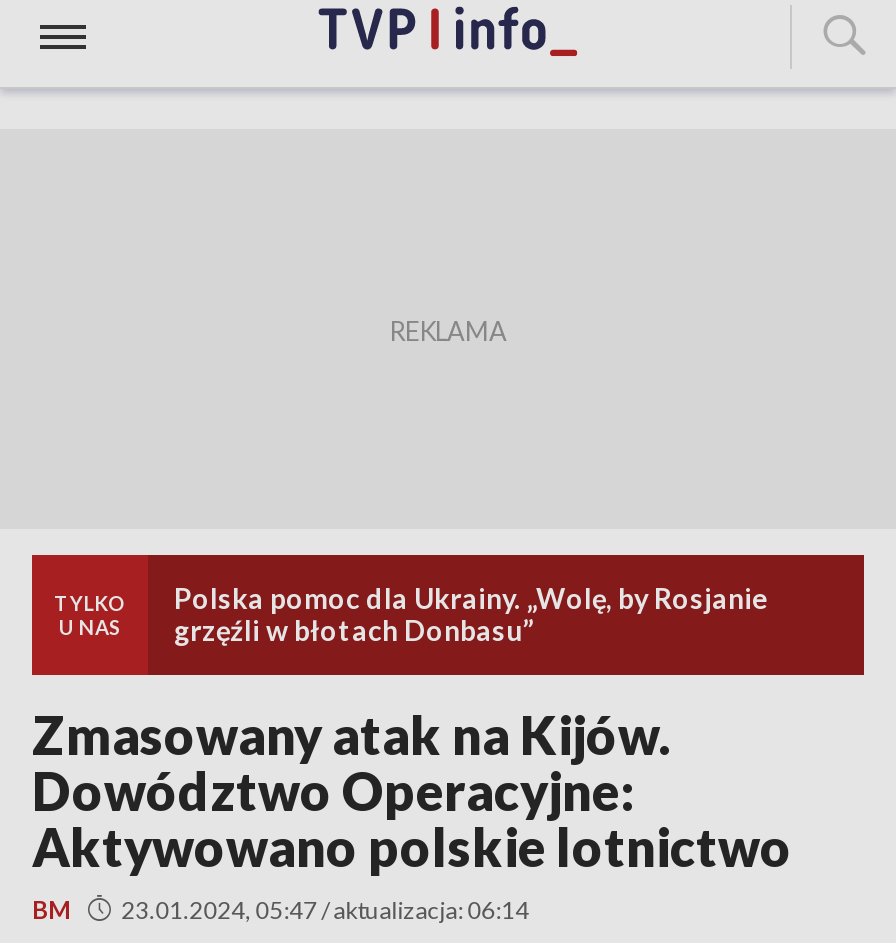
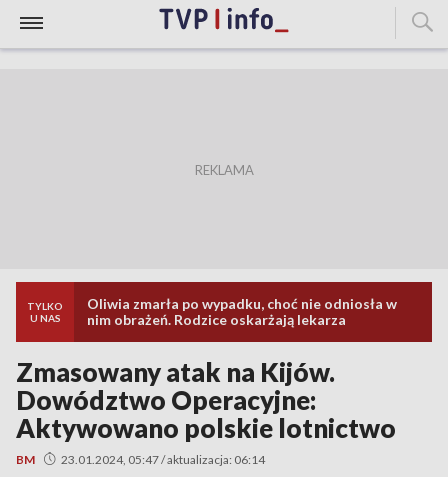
[174,581,768,647] Polska pomoc dla Ukrainy. „Wolę, by Rosjanie | grzęźli w błotach Donbasu” -> [87,295,397,328] Oliwia zmarła po wypadku, choć nie odniosła w | nim obrażeń. Rodzice oskarżają lekarza

